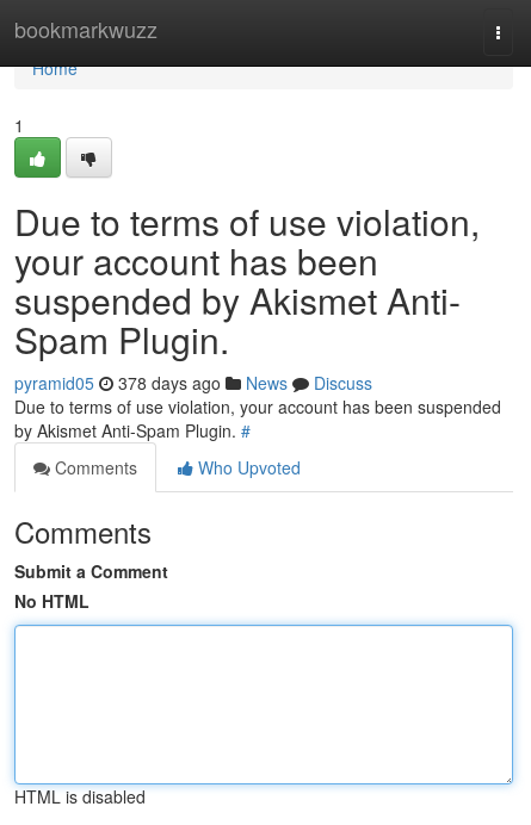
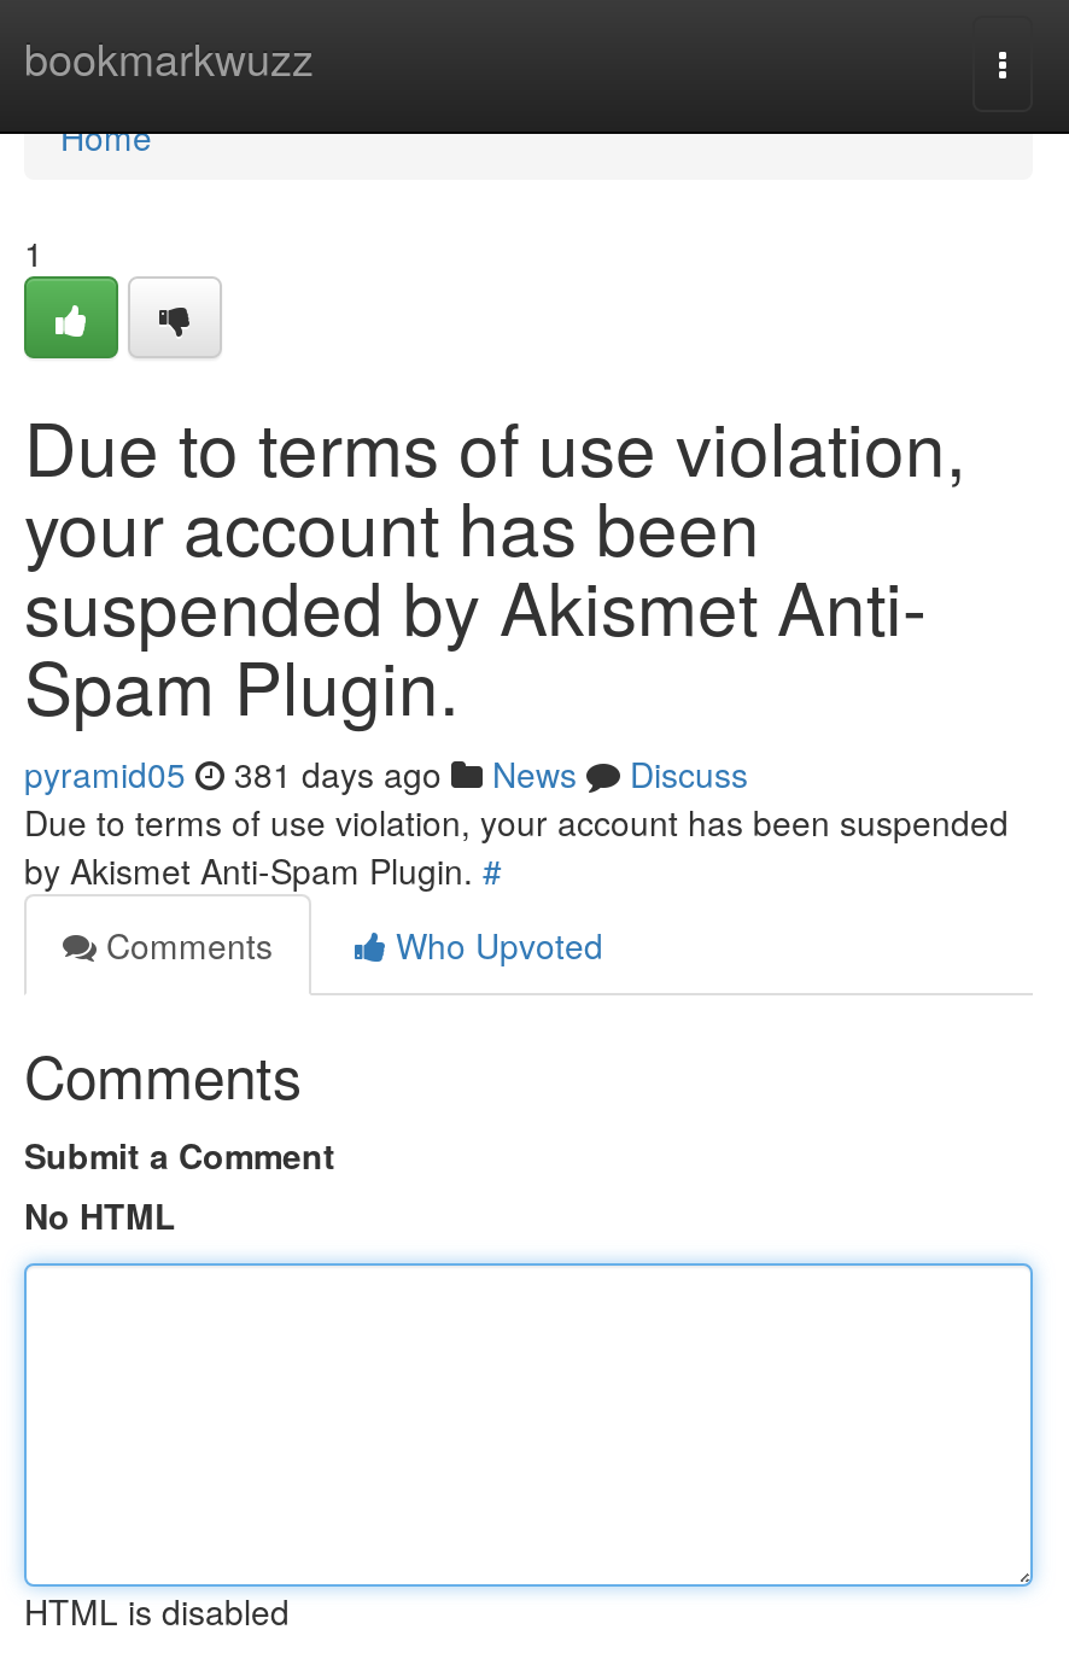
[14,371,372,395] pyramid05 378 days ago News Discuss -> [24,749,748,798] pyramid05 381 days ago News Discuss

